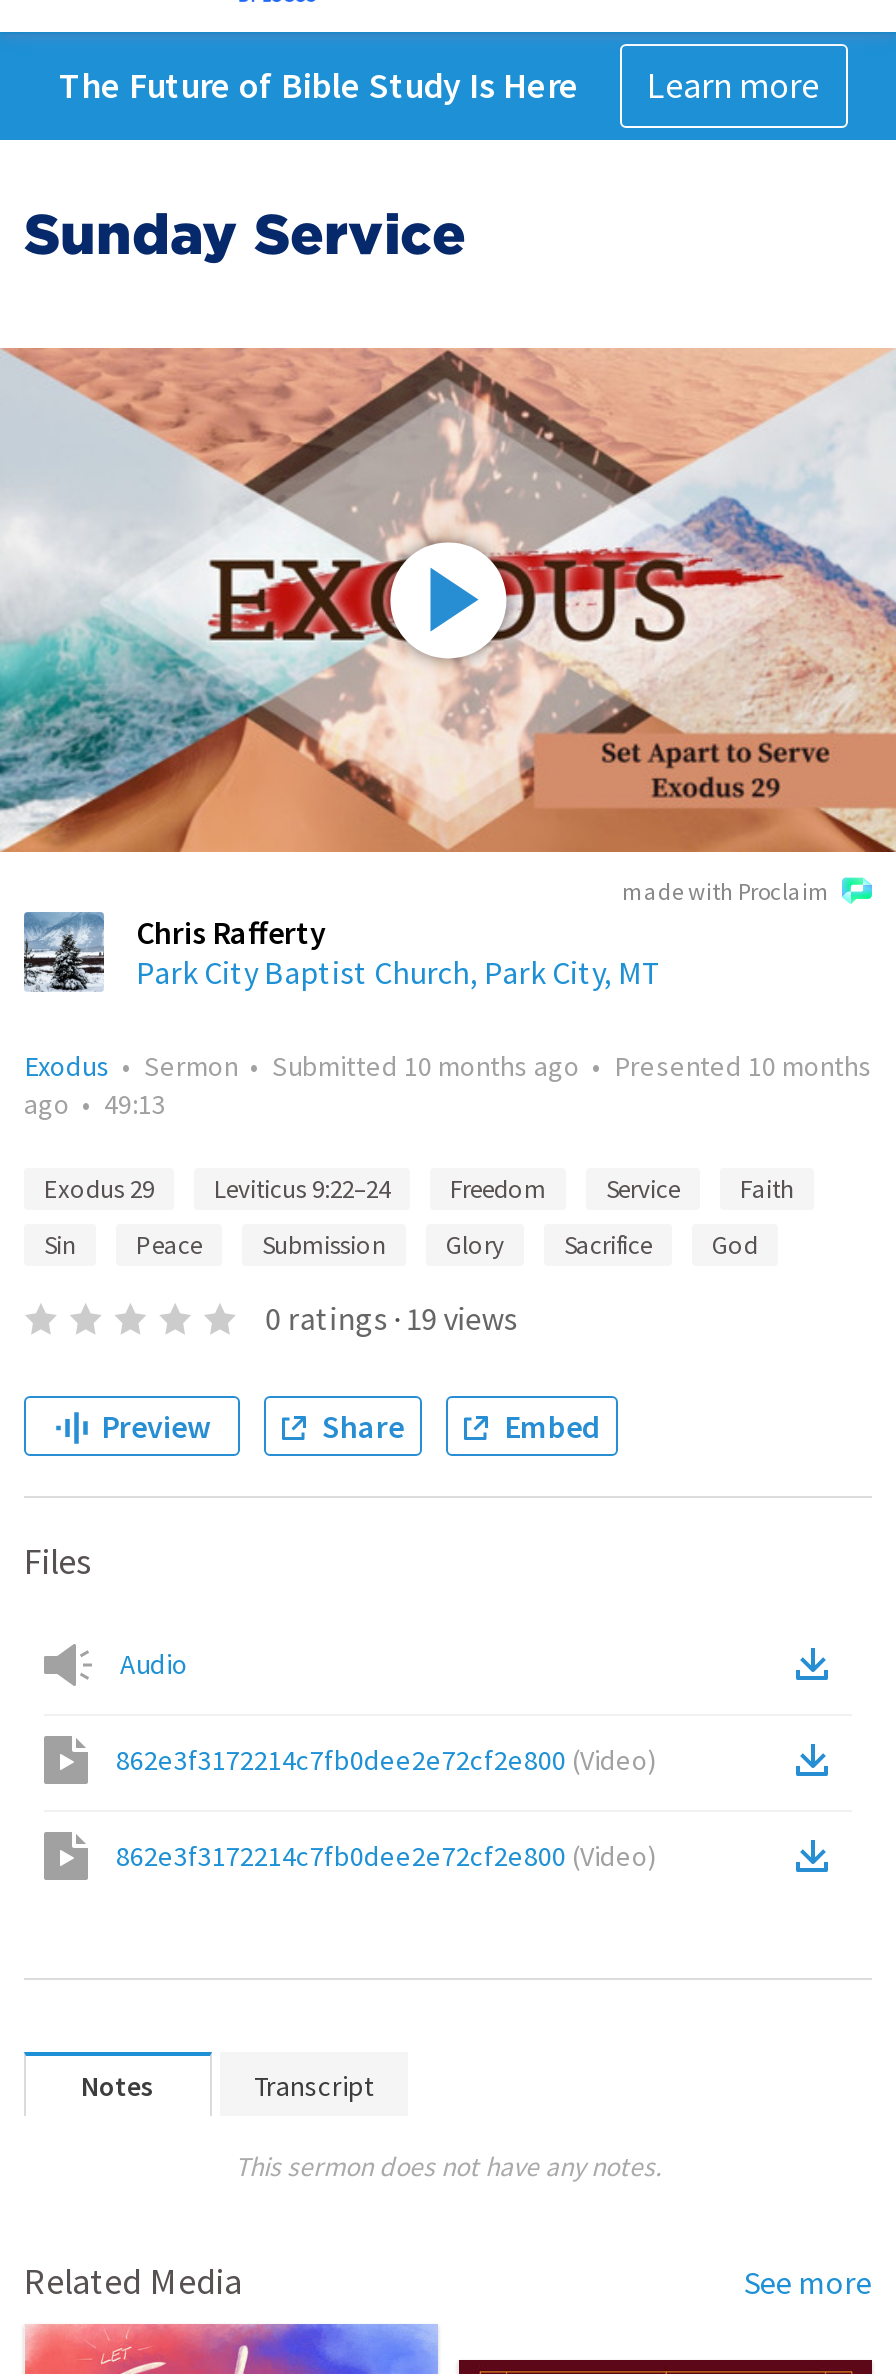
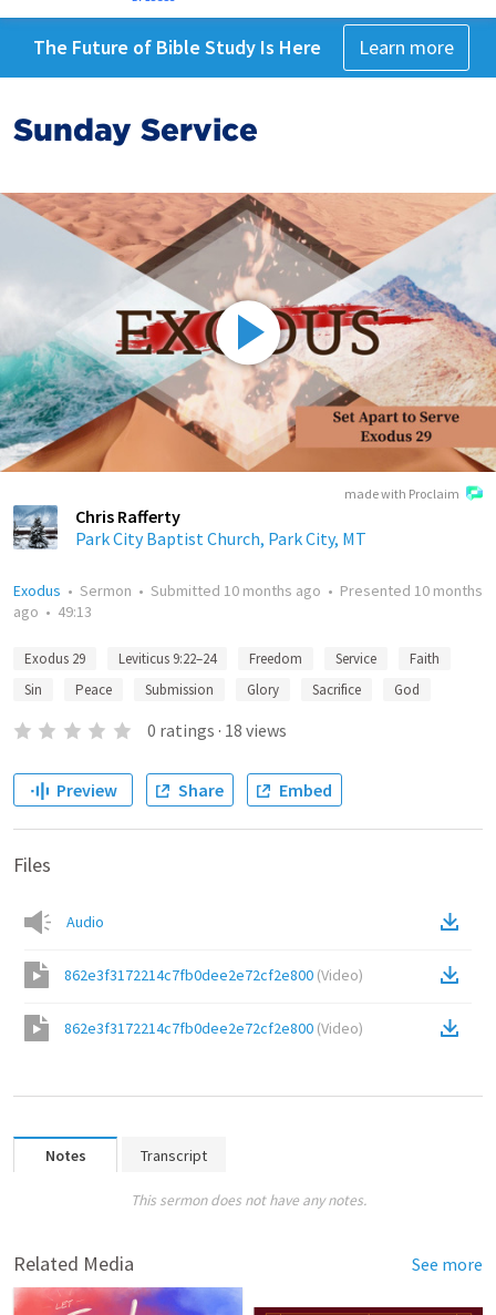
[265,1298,517,1338] 0 ratings · 19 views -> [147,719,286,741] 0 ratings · 18 views

